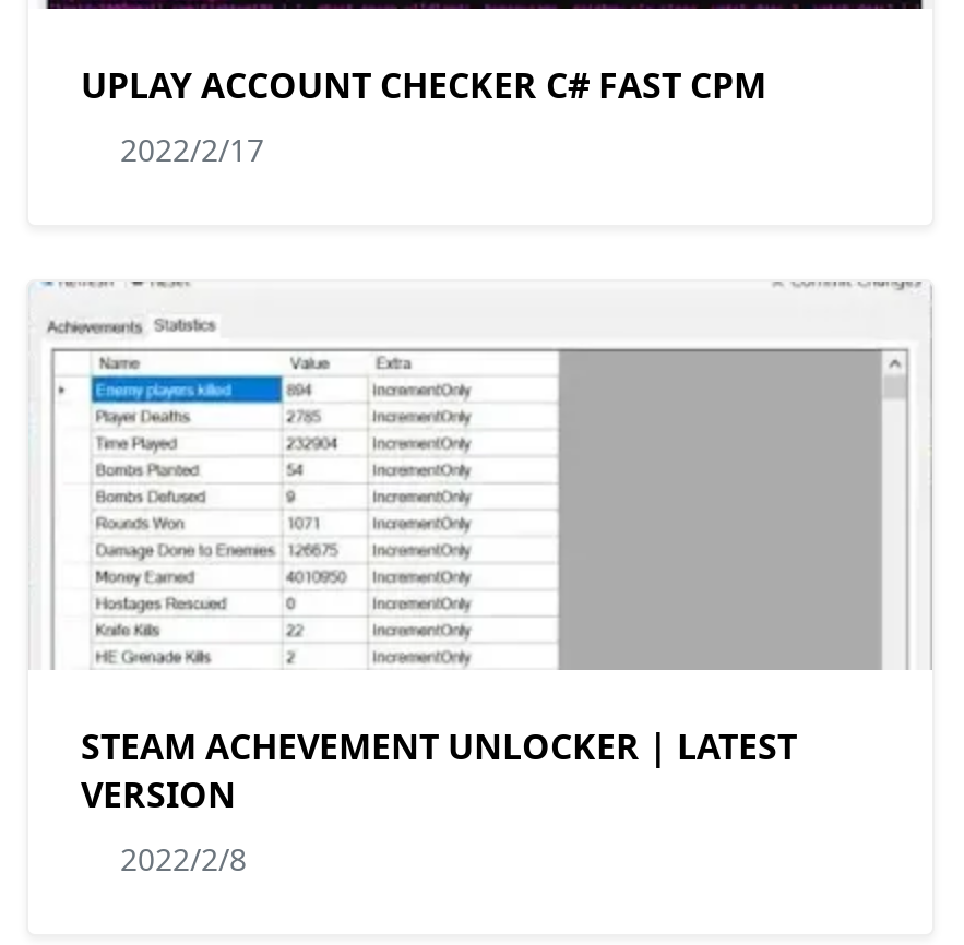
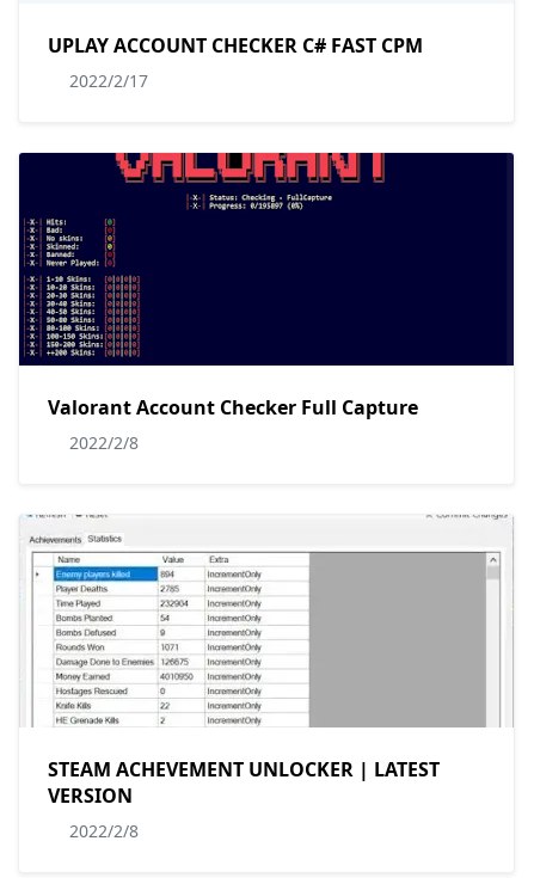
none -> [18,152,515,453] [image] | Valorant Account Checker Full Capture | 2022/2/8

